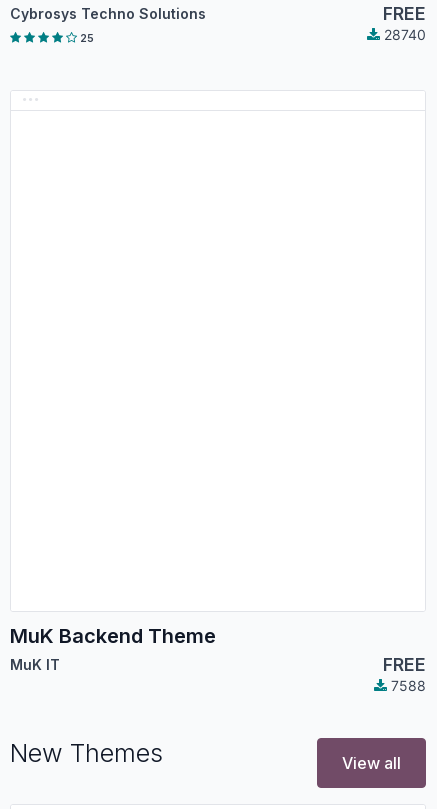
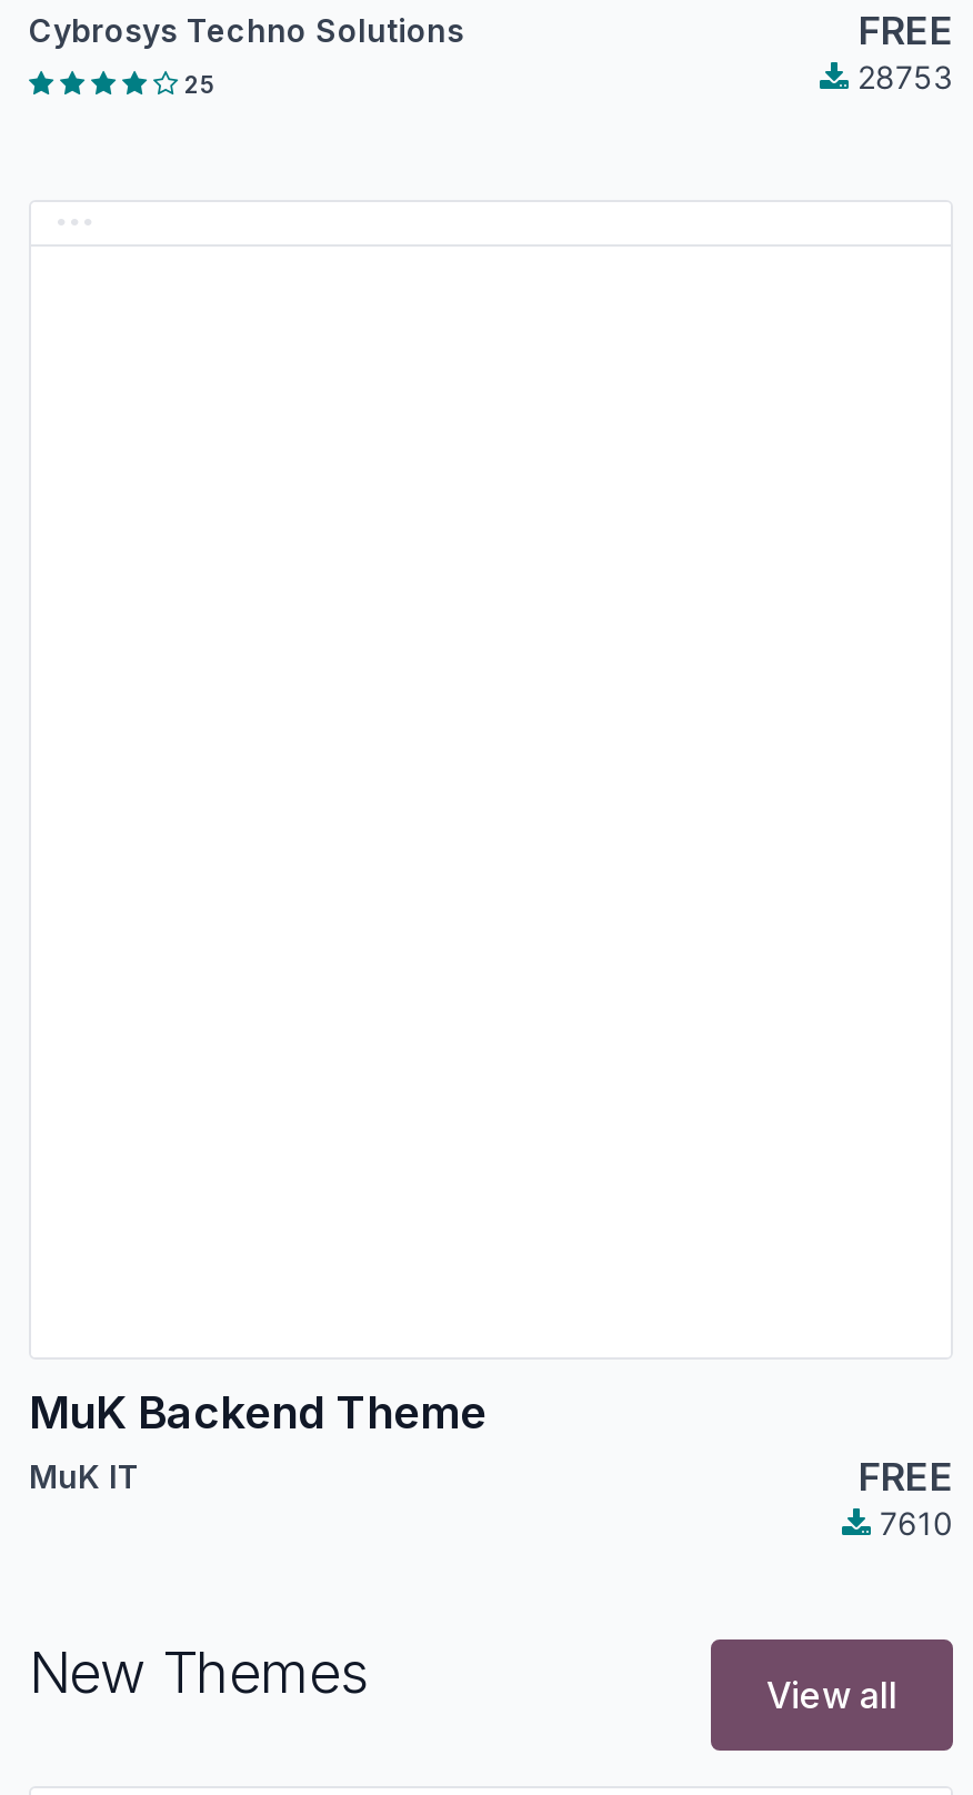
[380,26,426,43] 28740 -> [849,58,953,96] 28753
[387,677,426,694] 7588 -> [871,1505,953,1543] 7610

